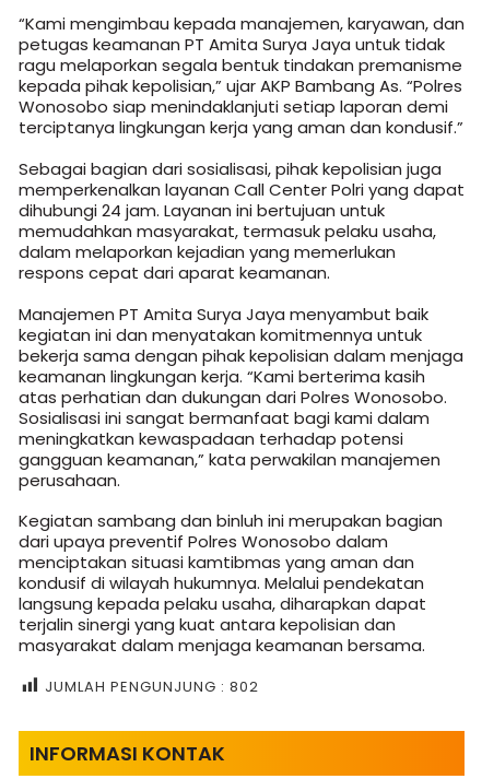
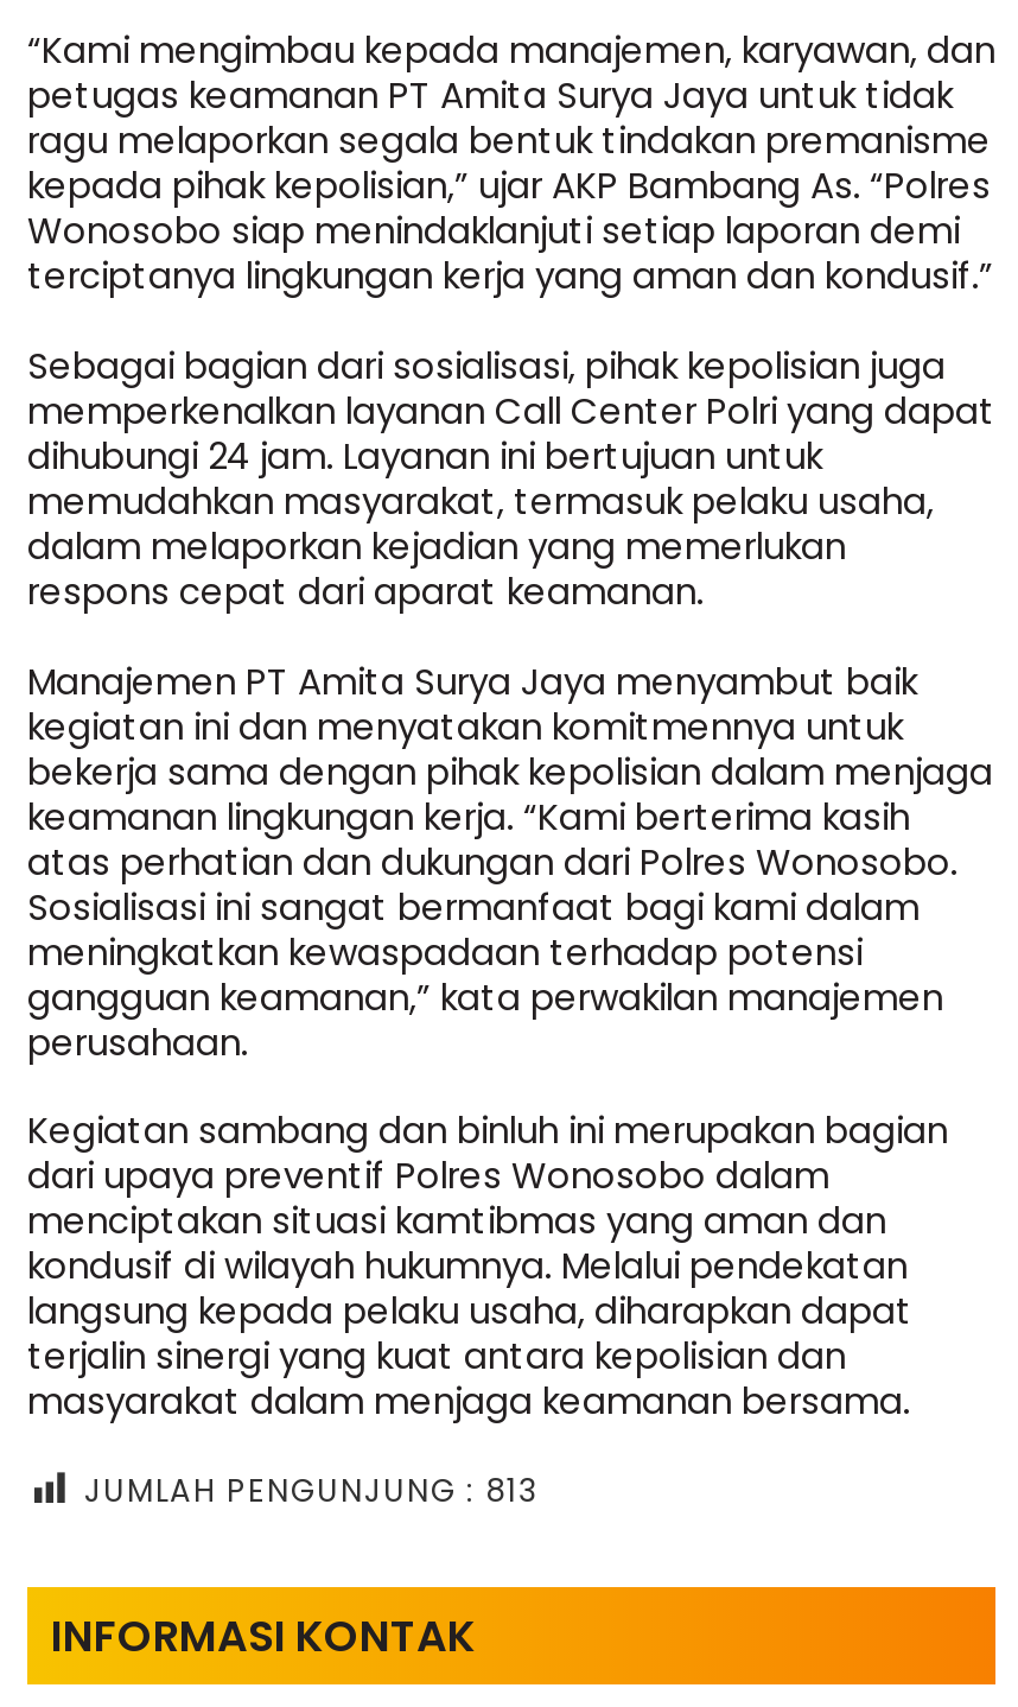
[45,676,259,697] JUMLAH PENGUNJUNG : 802 -> [84,1468,540,1514] JUMLAH PENGUNJUNG : 813

